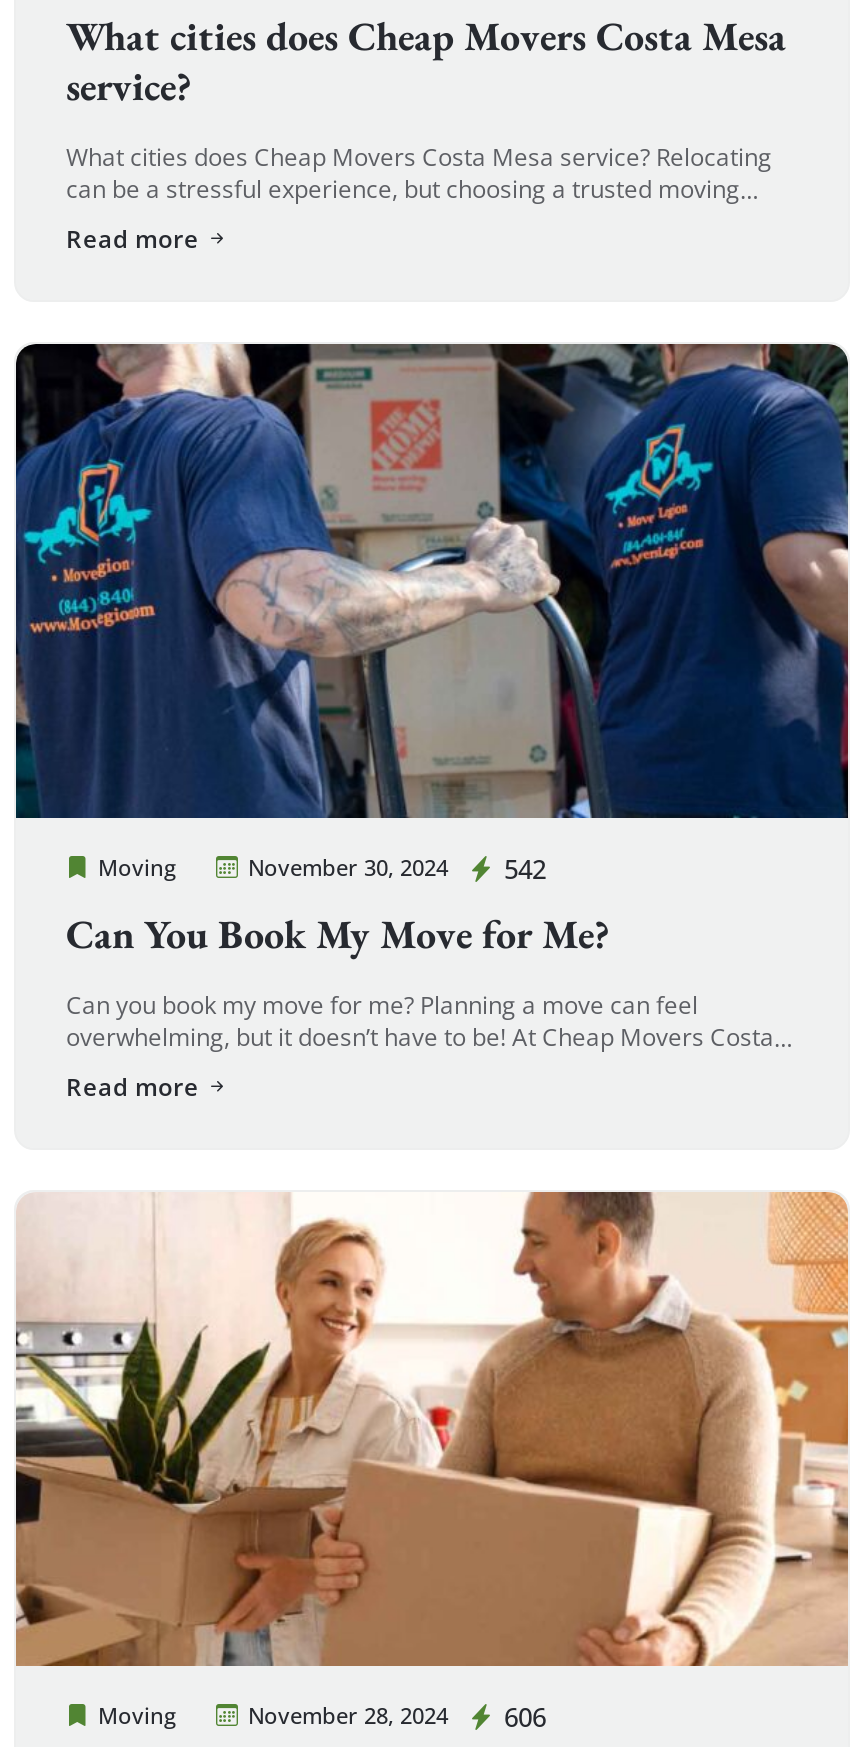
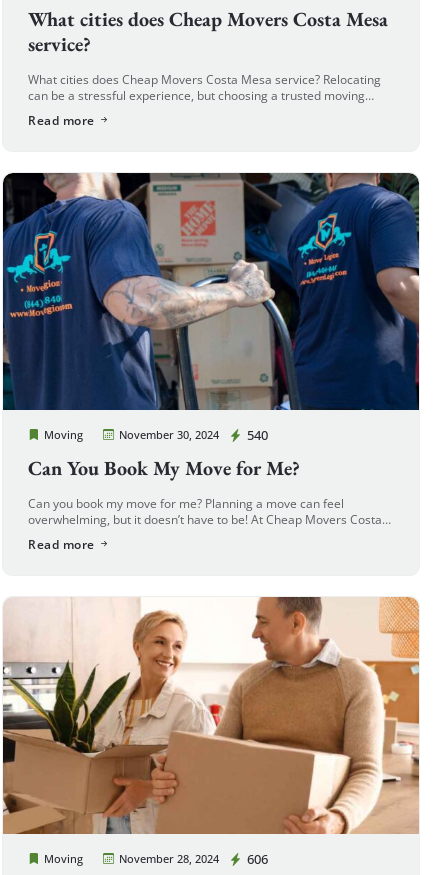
[504,851,546,887] 542 -> [247,426,268,444] 540

